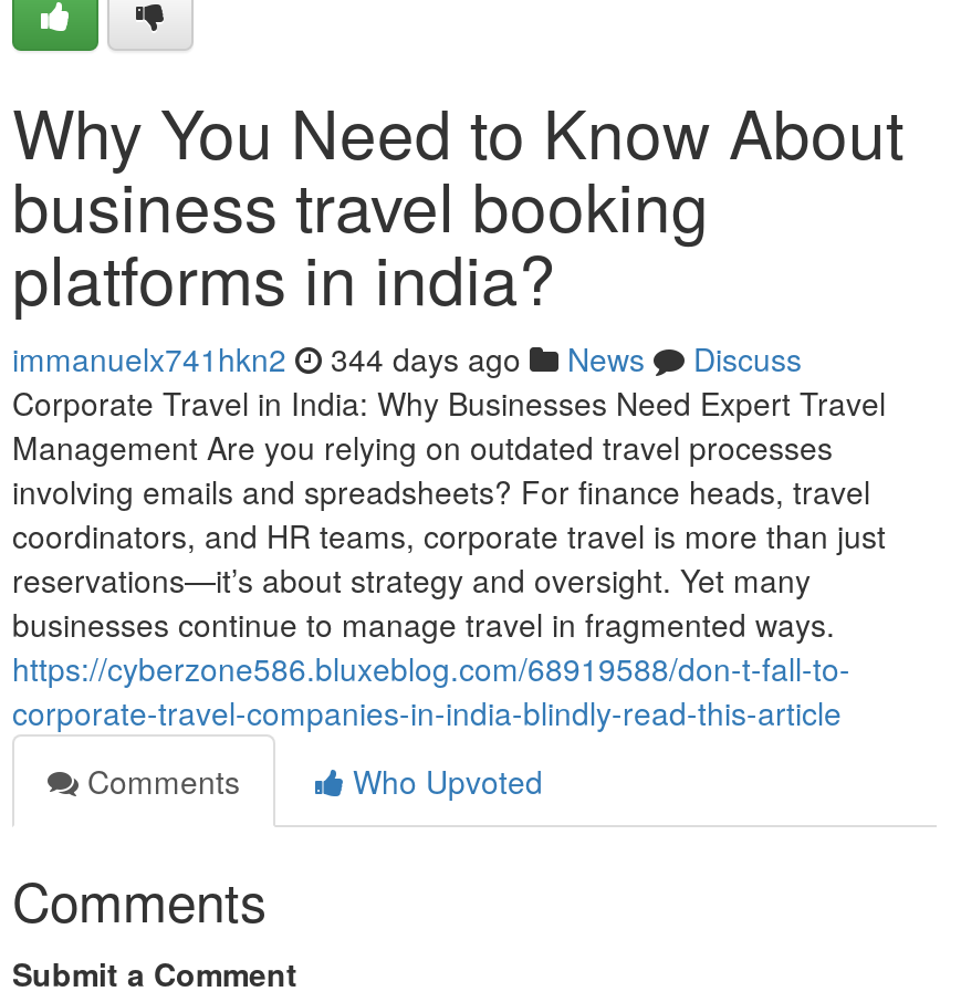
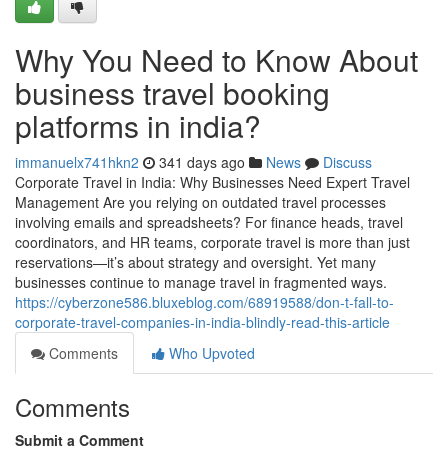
[12,336,802,380] immanuelx741hkn2 344 days ago News Discuss -> [15,152,372,172] immanuelx741hkn2 341 days ago News Discuss

